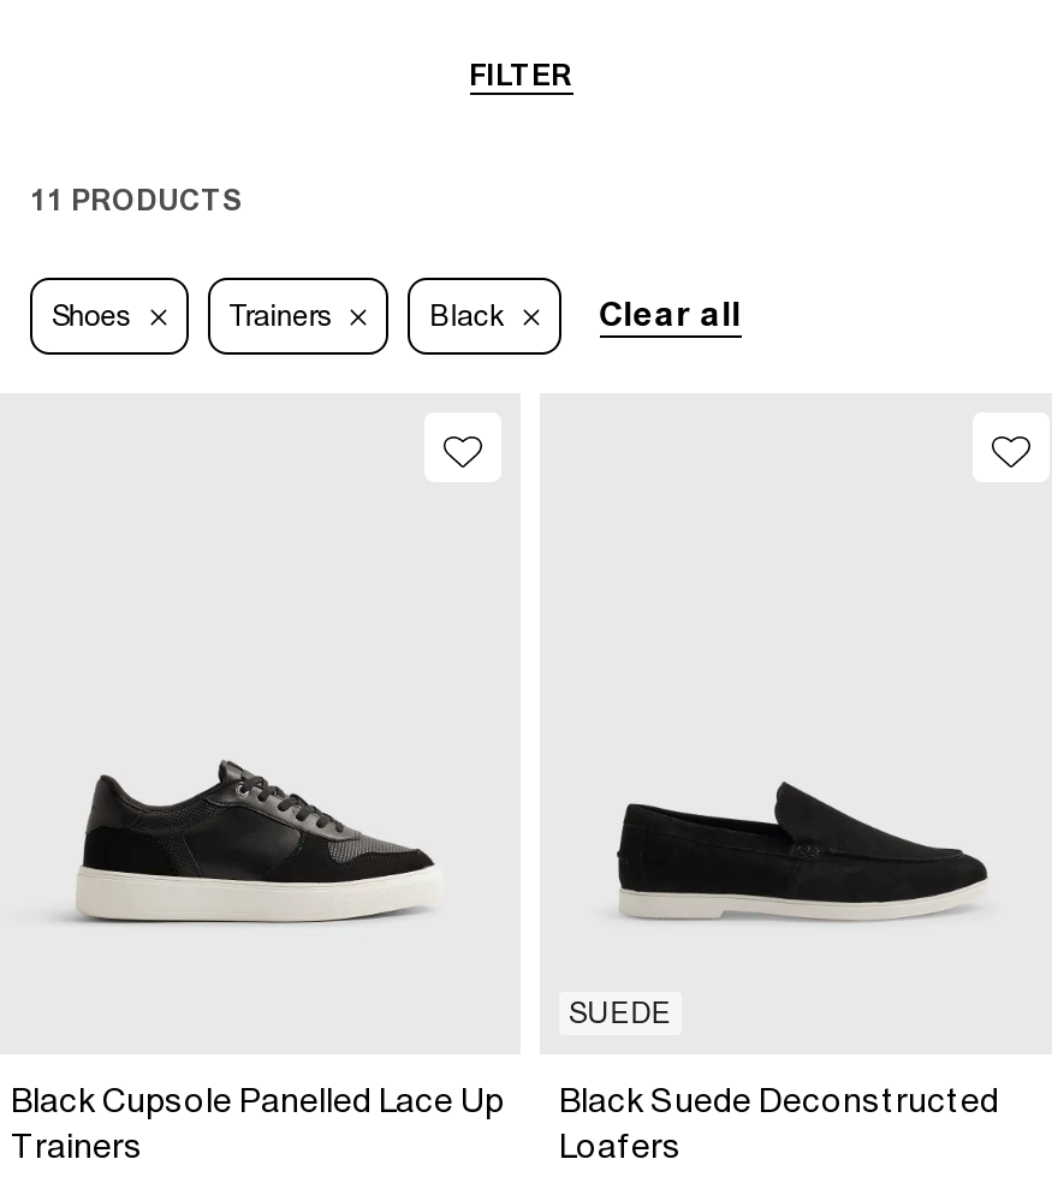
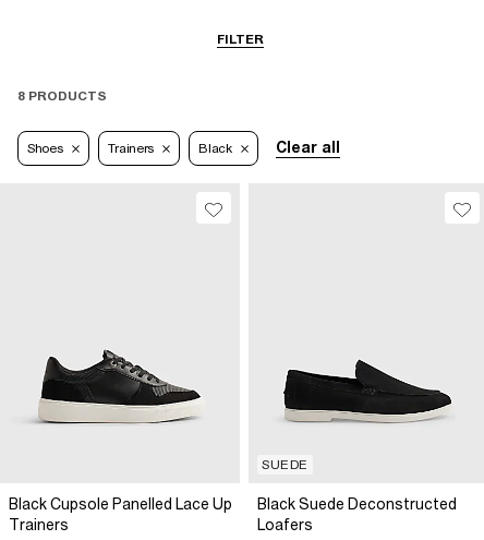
[30,184,244,218] 11 PRODUCTS -> [17,88,107,104] 8 PRODUCTS

